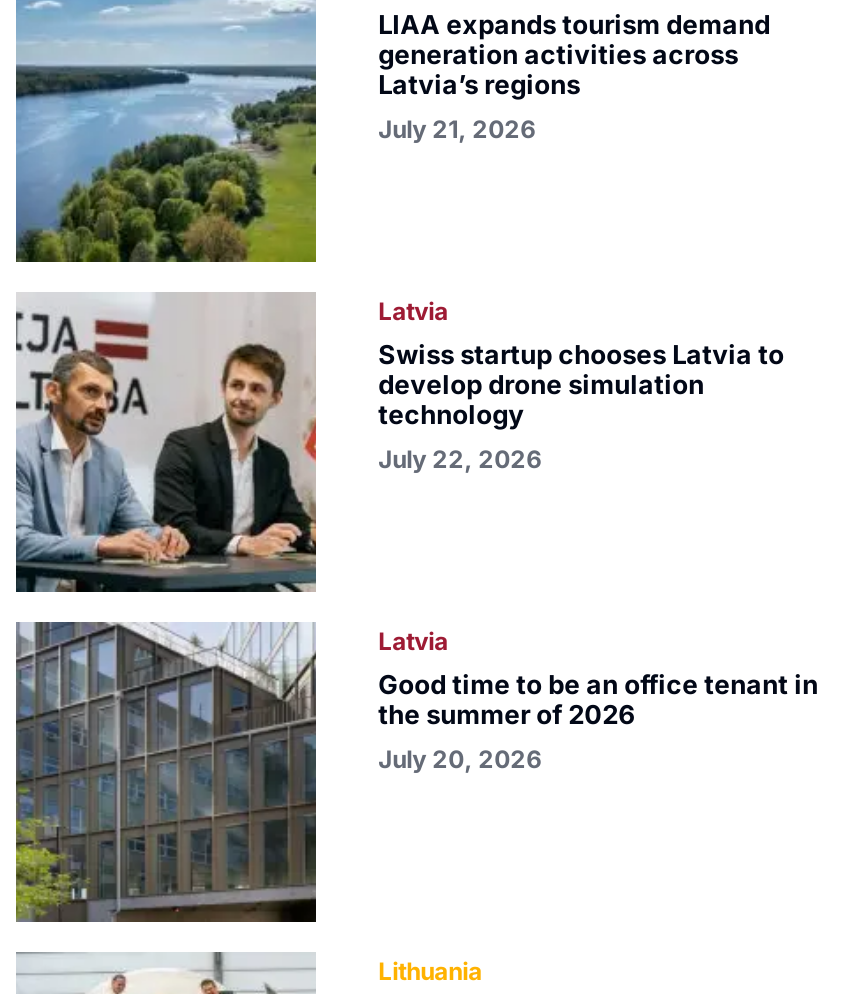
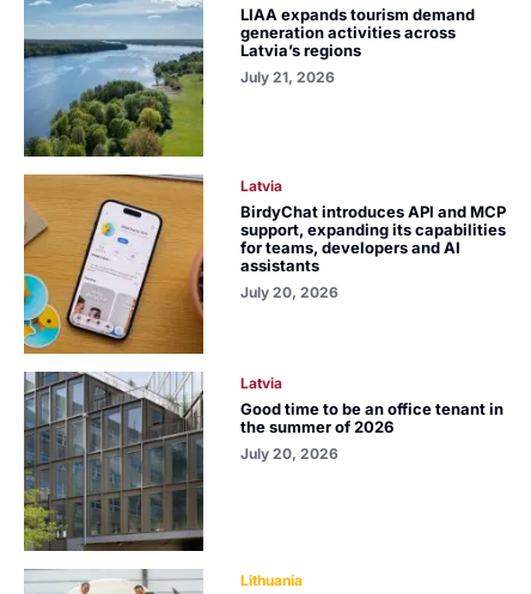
[14,292,784,594] [image] | Swiss startup chooses Latvia to | develop drone simulation | technology | July 22, 2026 -> [23,173,506,355] [image] | BirdyChat introduces API and MCP | support, expanding its capabilities | for teams, developers and AI | assistants | July 20, 2026

